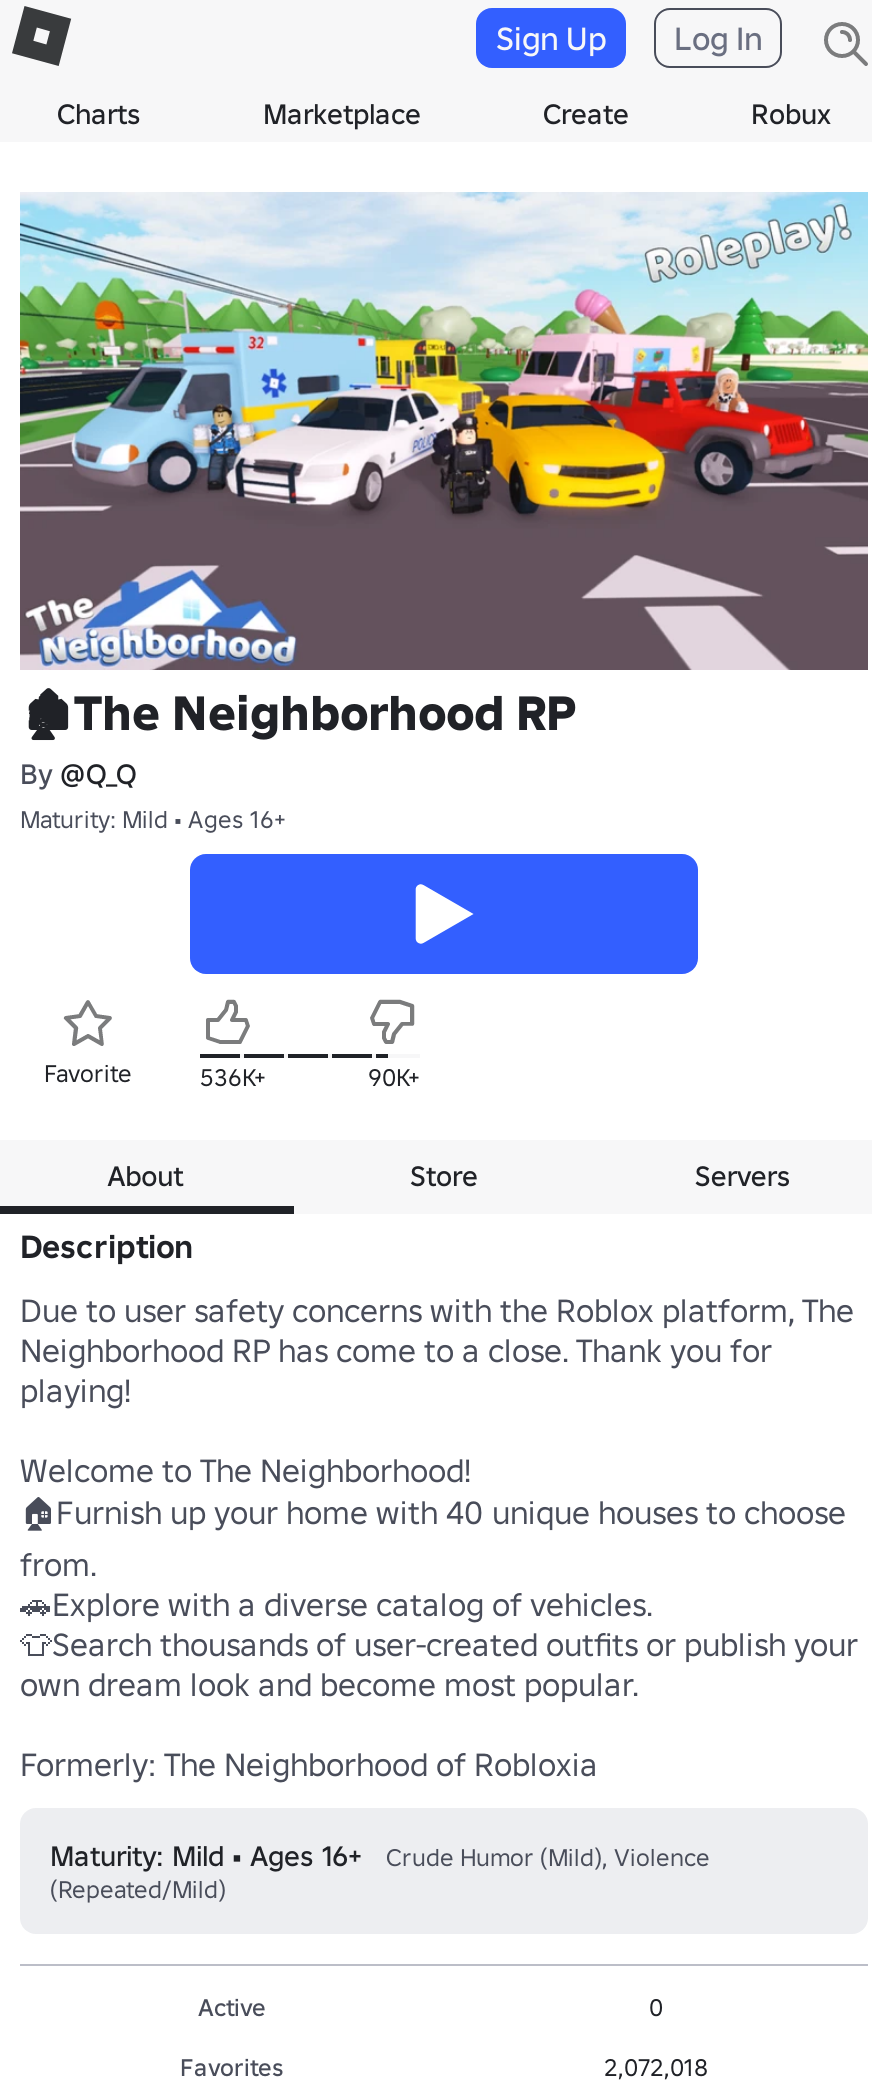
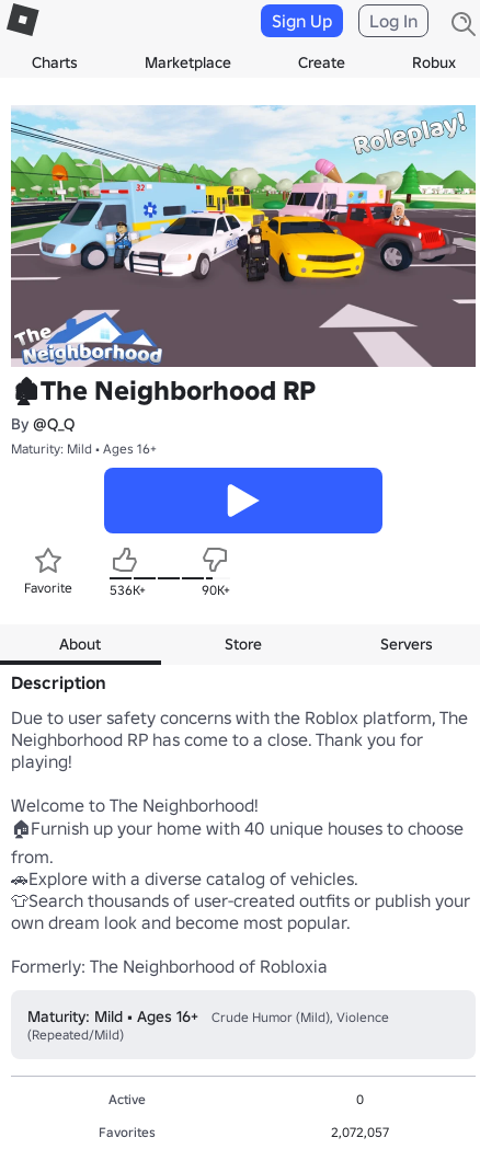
[604,2051,708,2081] 2,072,018 -> [330,1123,388,1140] 2,072,057

